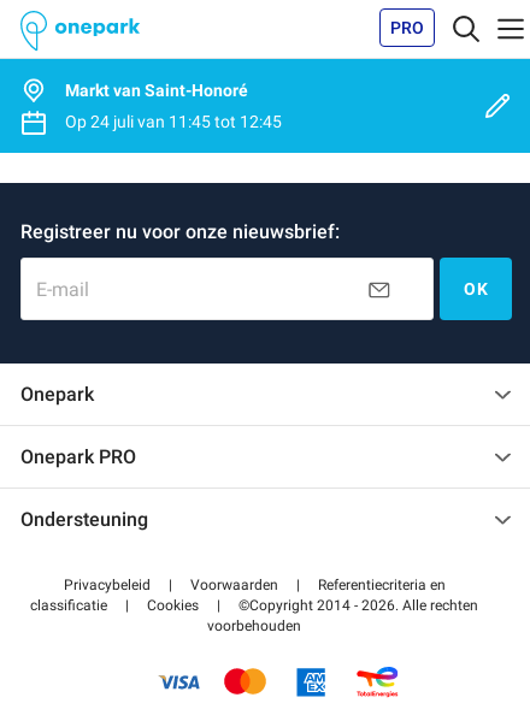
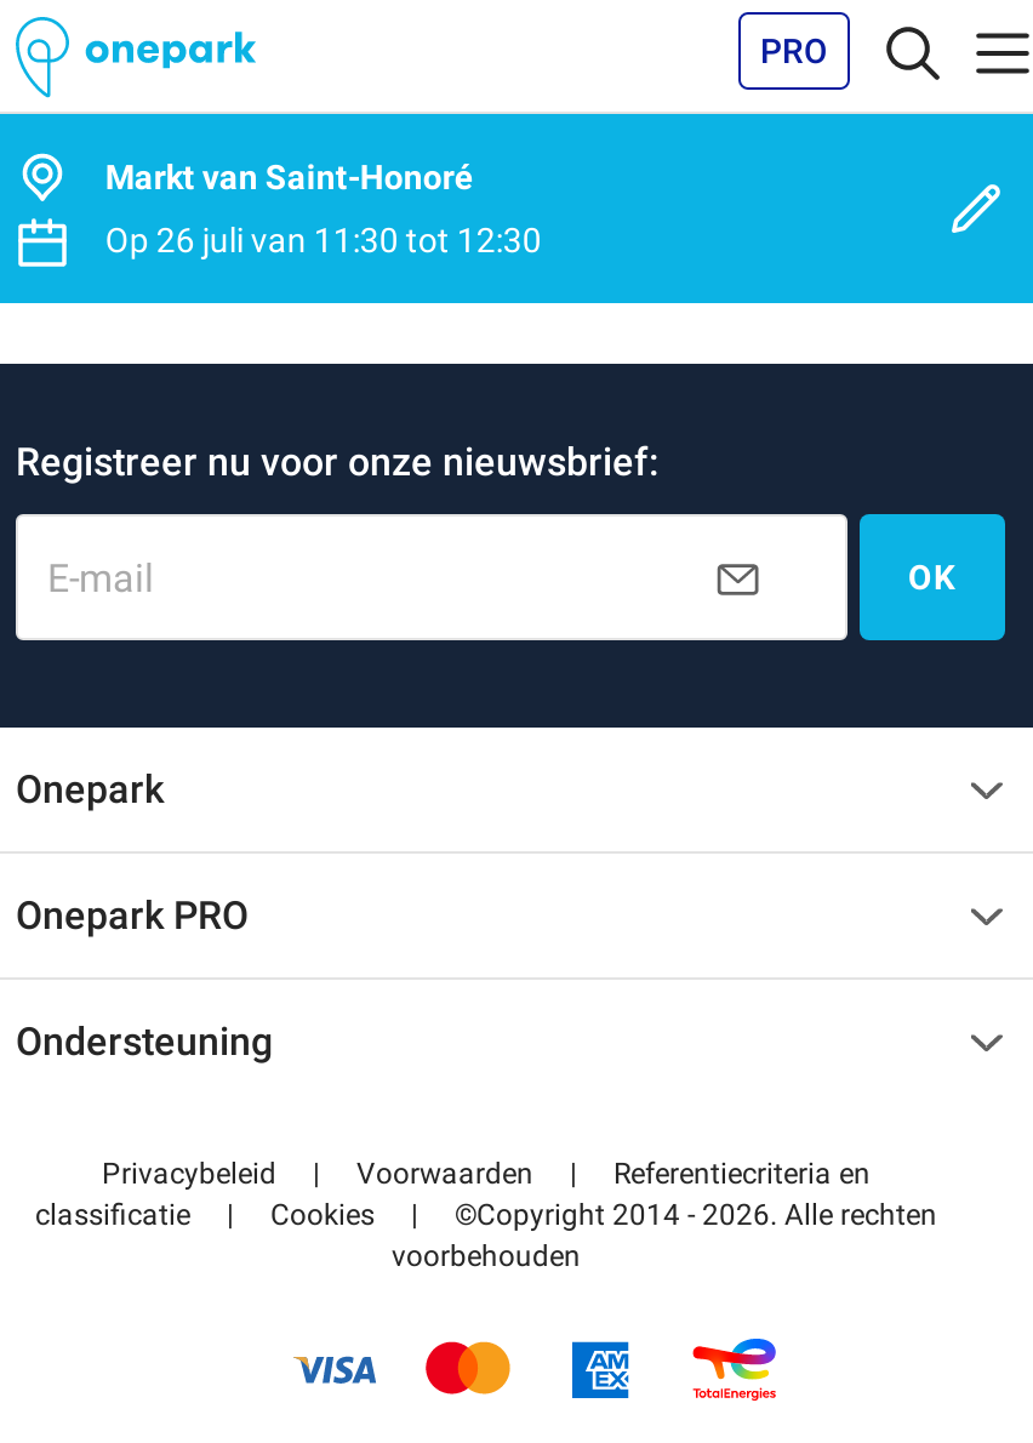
[65,112,282,131] Op 24 juli van 11:45 tot 12:45 -> [105,220,542,259] Op 26 juli van 11:30 tot 12:30

